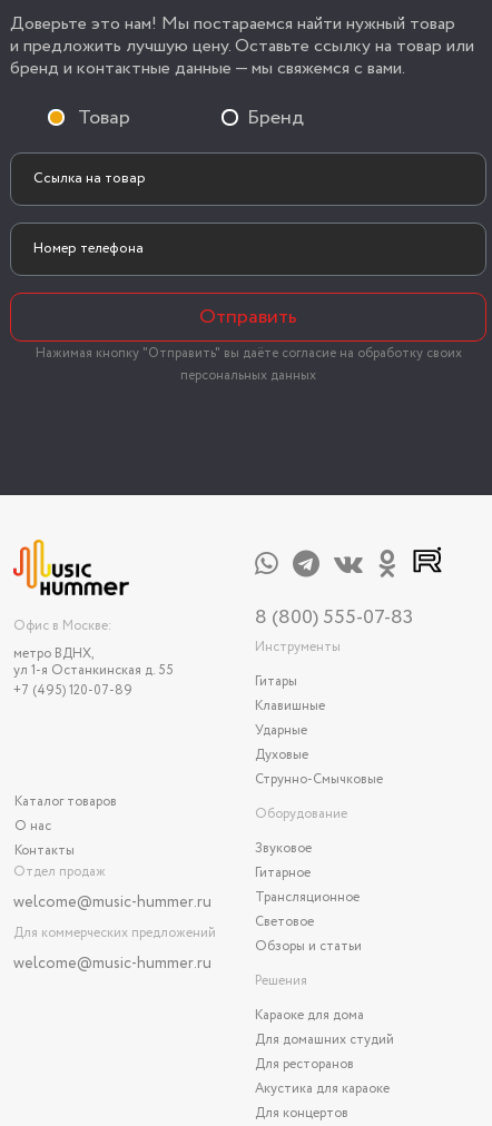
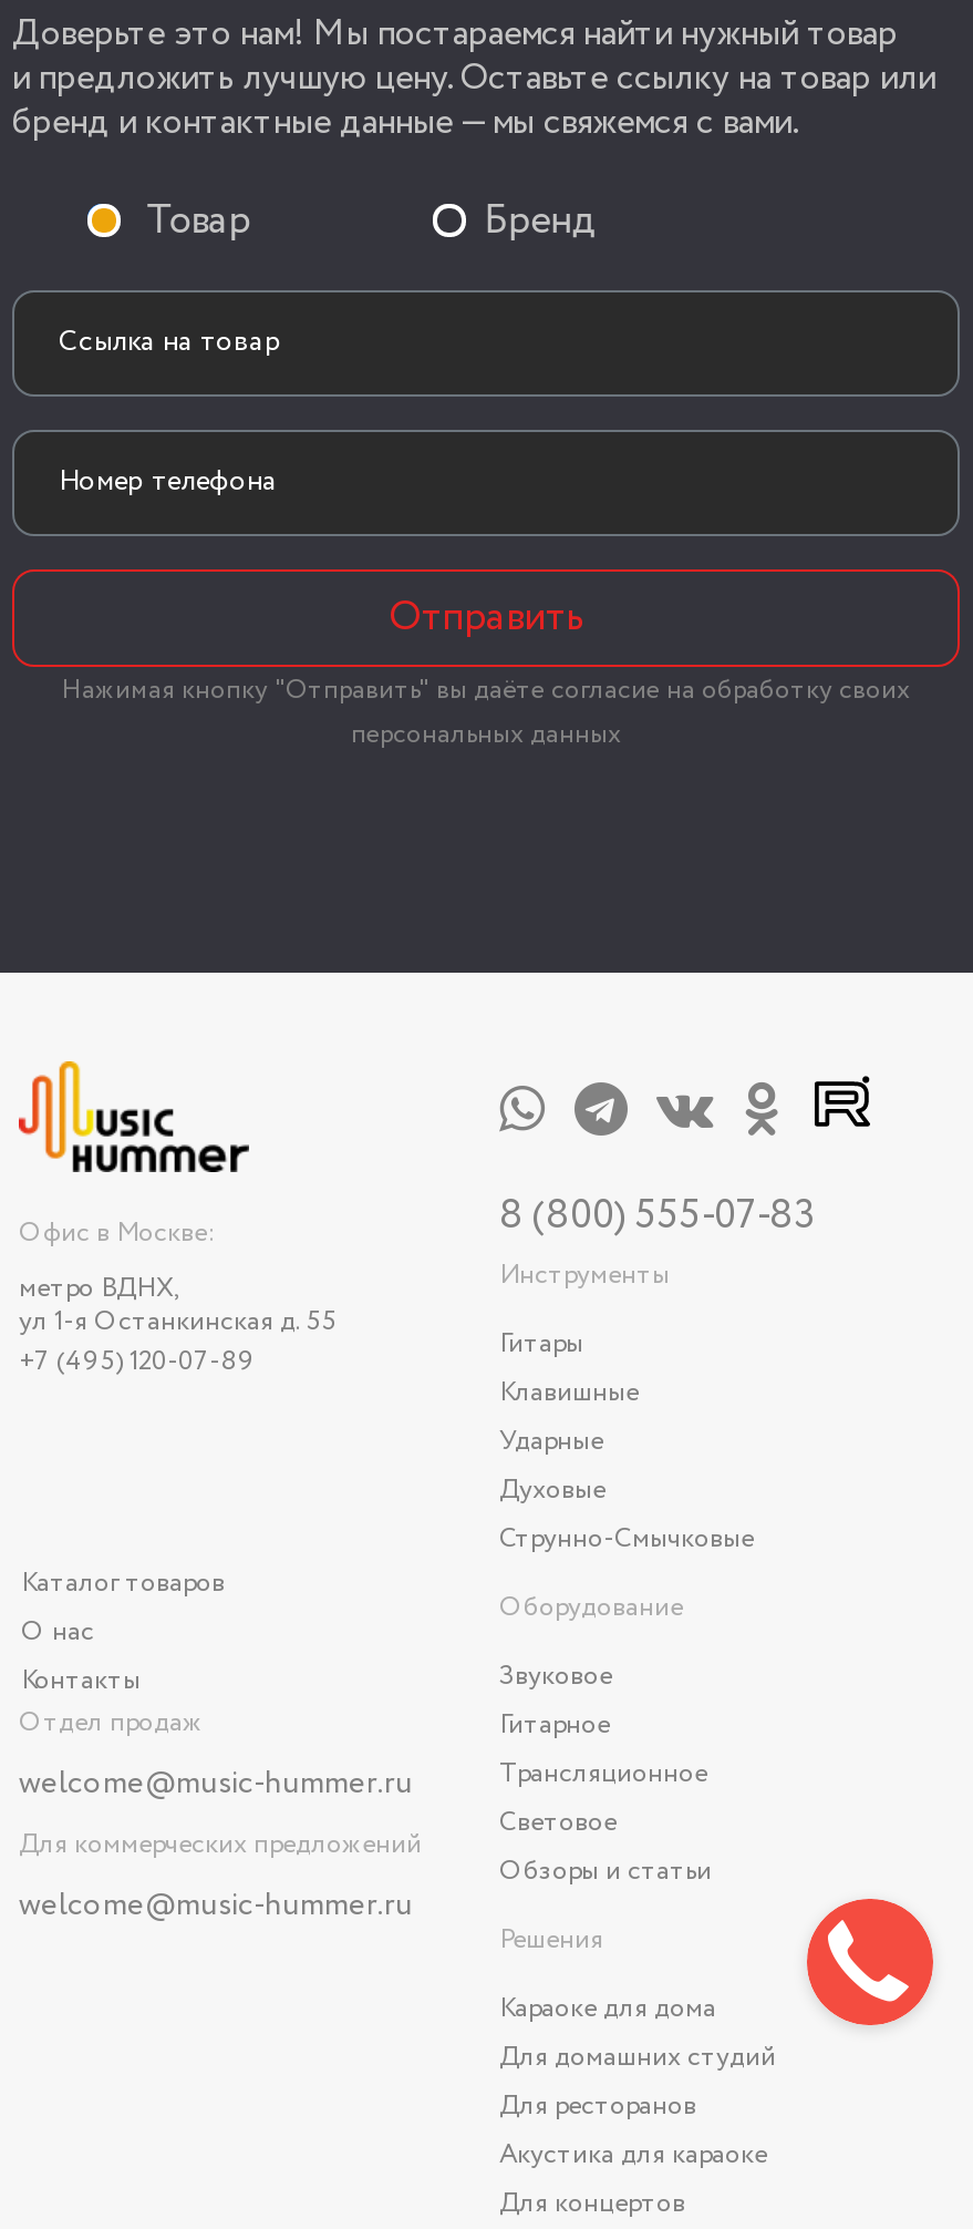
none -> [805,1897,935,2030] [image]

